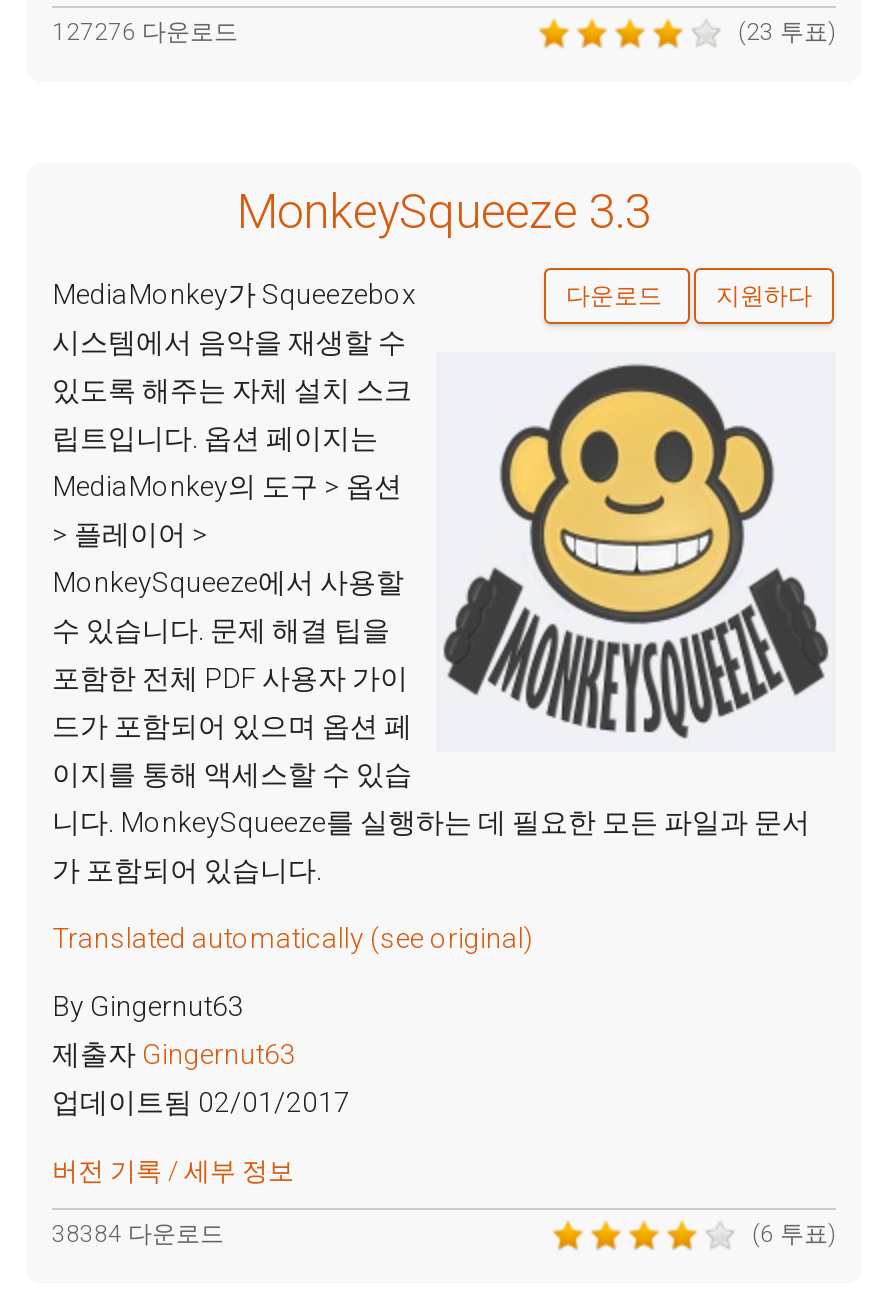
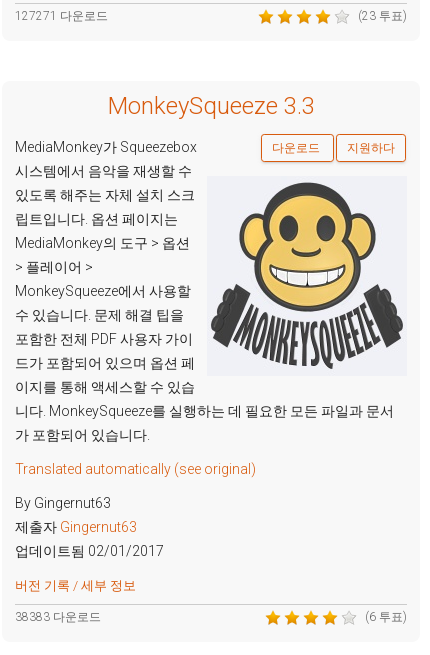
[52,18,238,46] 127276 다운로드 -> [15,9,108,23] 127271 다운로드
[52,1220,224,1248] 38384 다운로드 -> [15,610,101,624] 38383 다운로드

